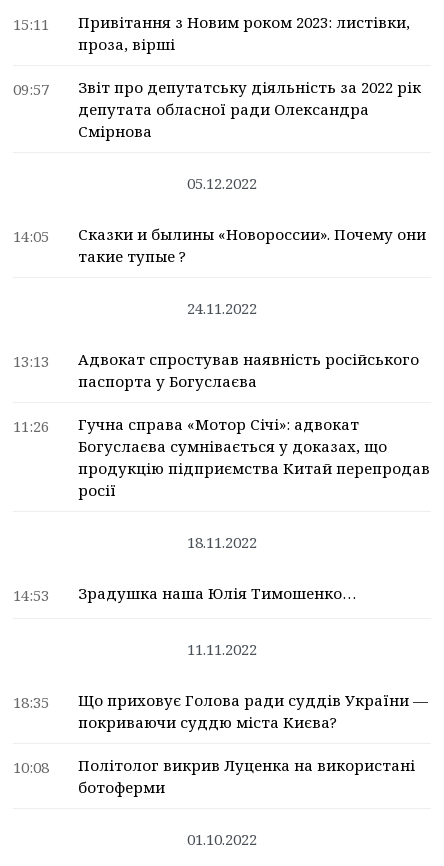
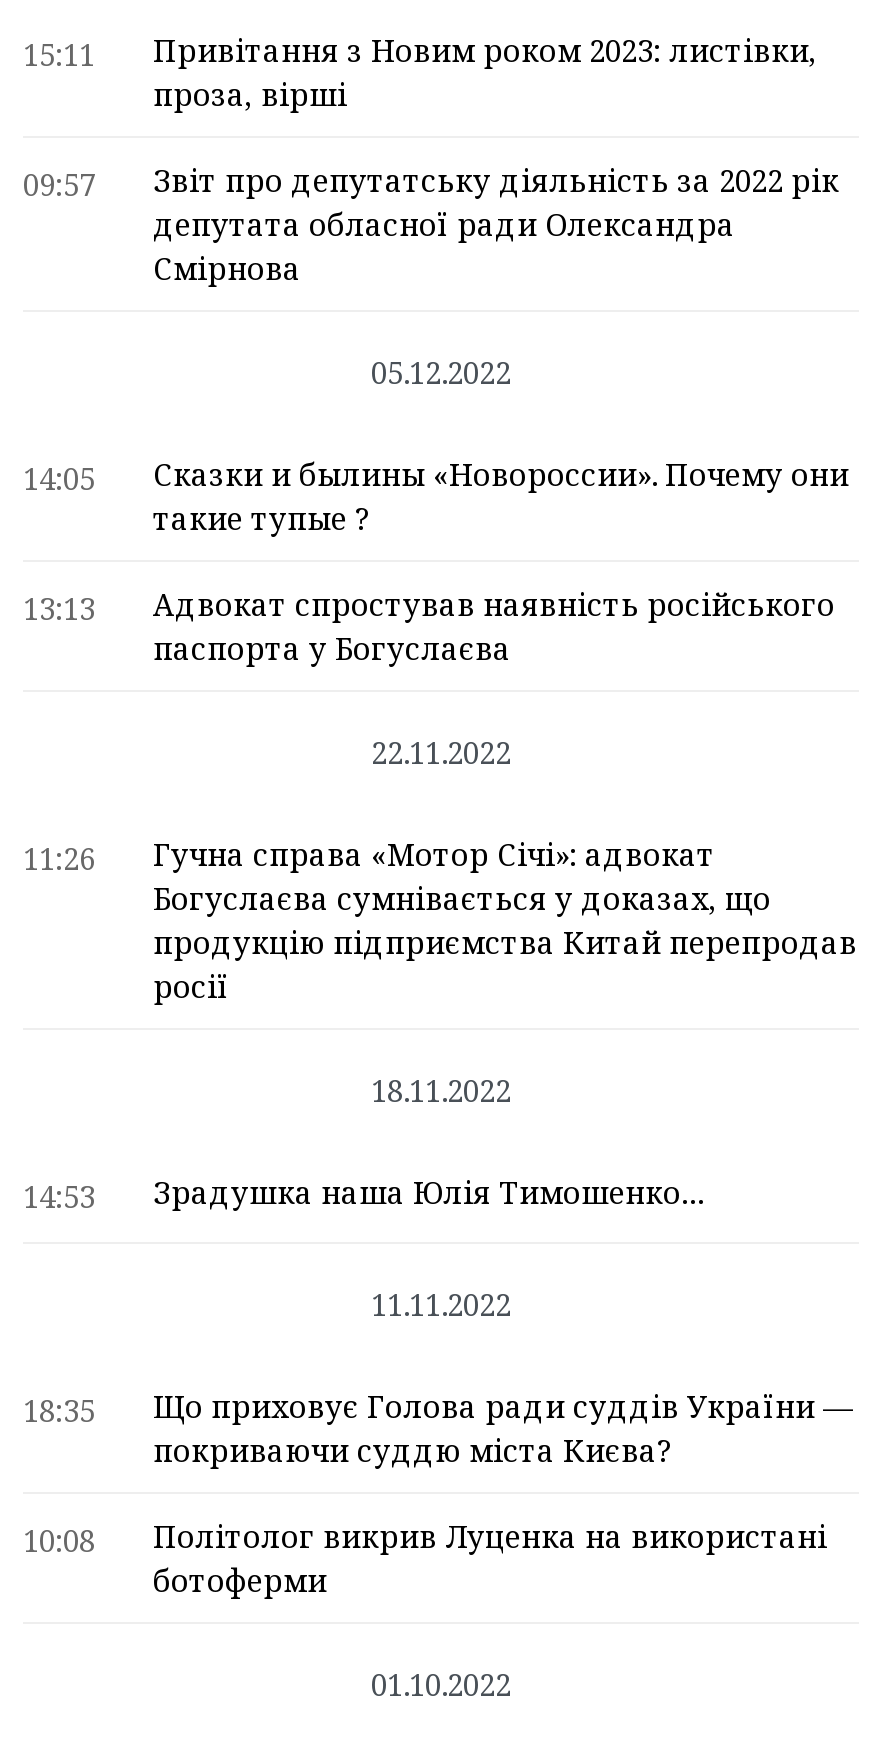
[187,298,257,318] 24.11.2022 -> none
moved [13,349,419,391] -> [23,584,835,668]: 13:13 | Адвокат спростував наявність російського | паспорта у Богуслаєва
none -> [371,732,511,772] 22.11.2022

